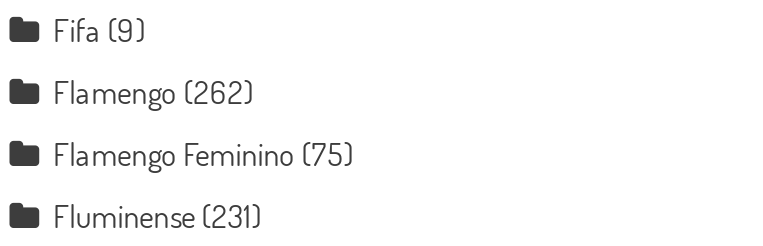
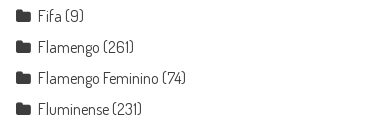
[53,72,253,112] Flamengo (262) -> [38,37,134,57] Flamengo (261)
[53,134,353,174] Flamengo Feminino (75) -> [38,68,186,88] Flamengo Feminino (74)

